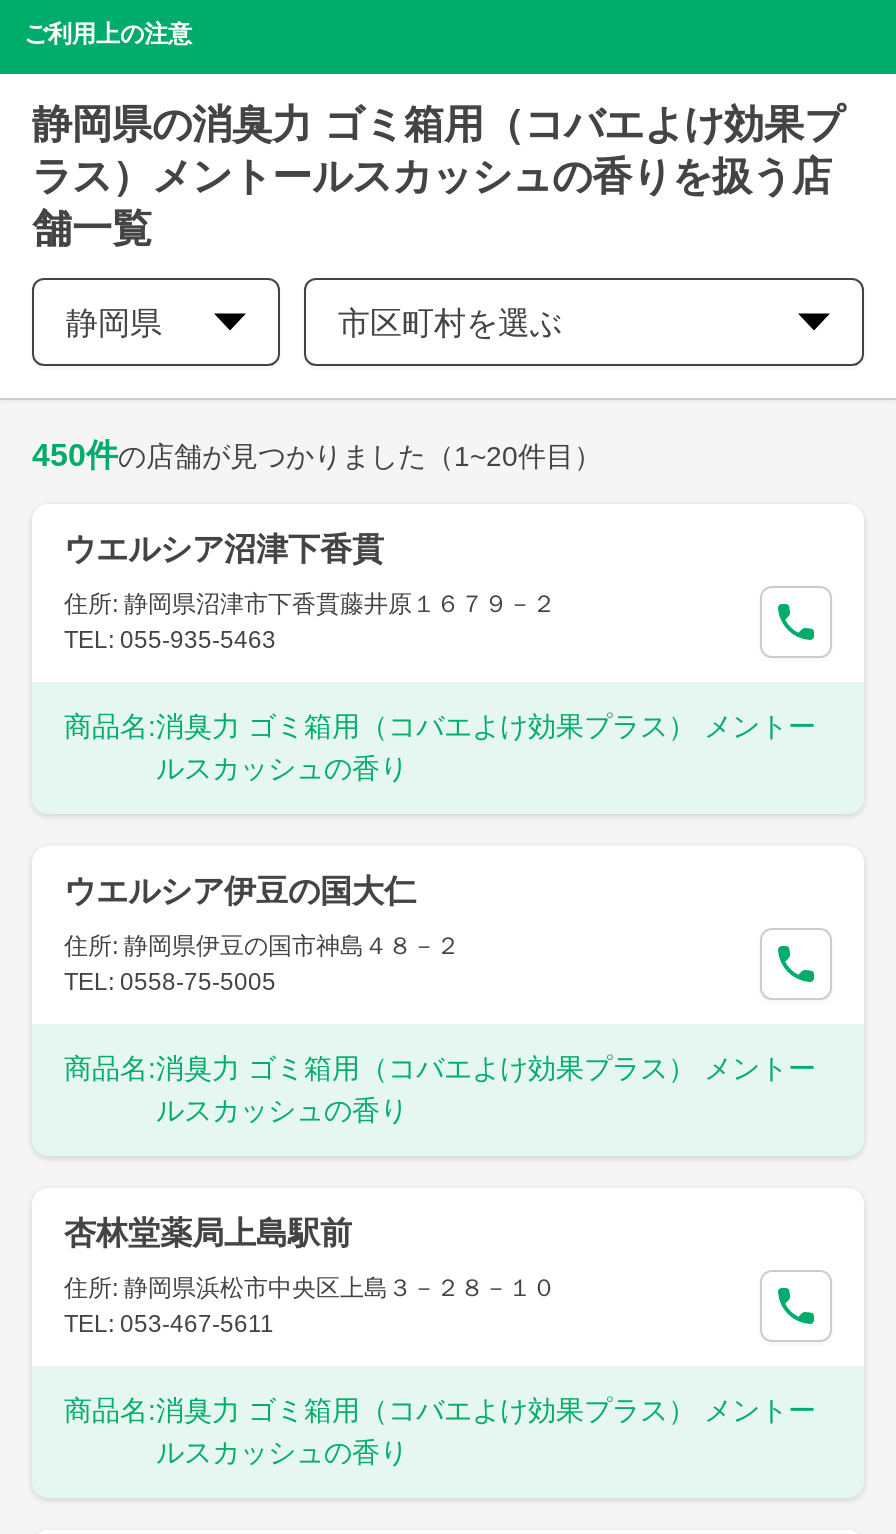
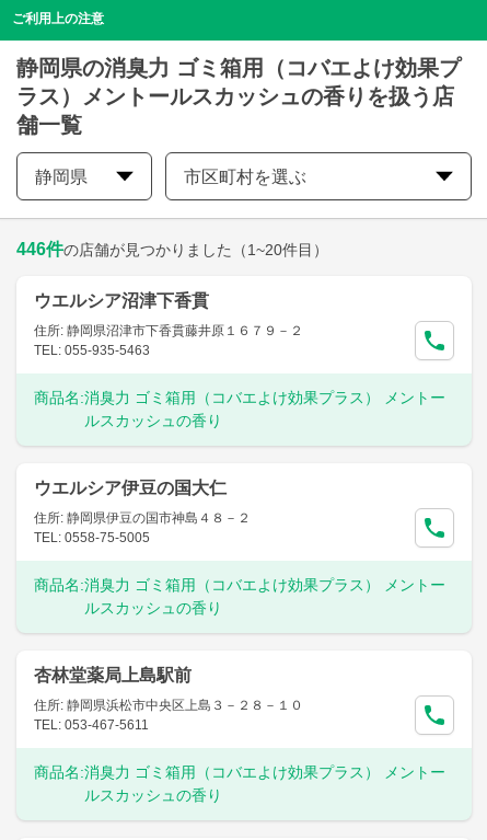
[32,438,602,472] 450件の店舗が見つかりました（1~20件目） -> [16,240,328,258] 446件の店舗が見つかりました（1~20件目）

